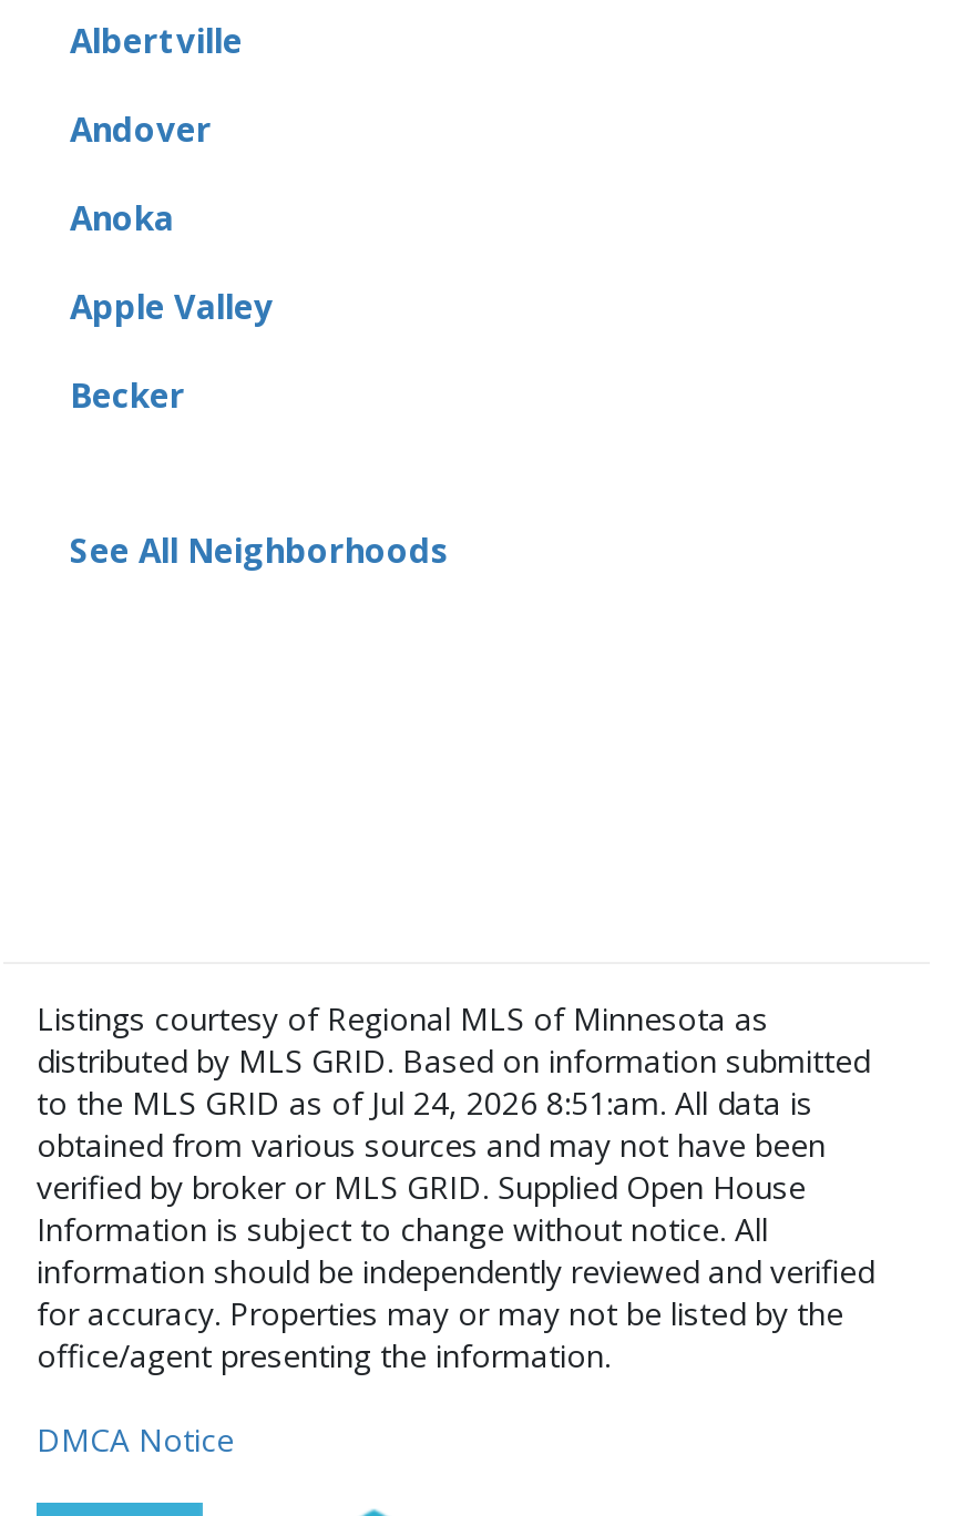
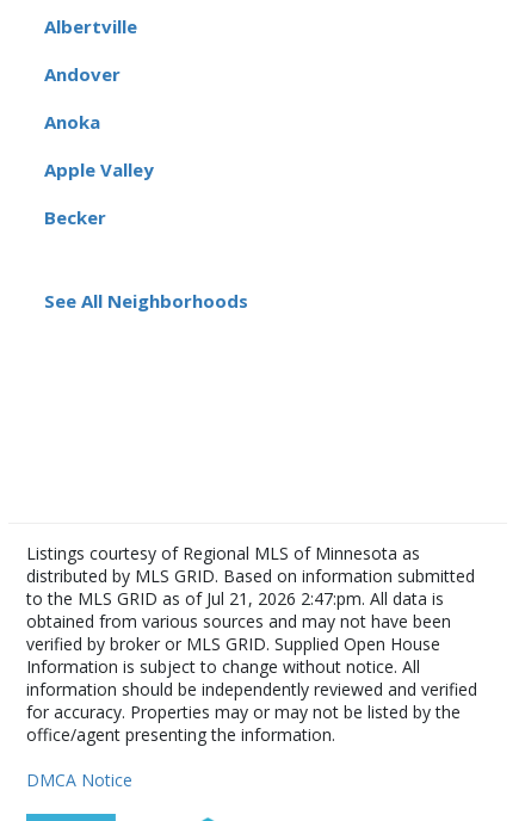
[37,1082,812,1124] to the MLS GRID as of Jul 24, 2026 8:51:am. All data is -> [26,587,444,610] to the MLS GRID as of Jul 21, 2026 2:47:pm. All data is

